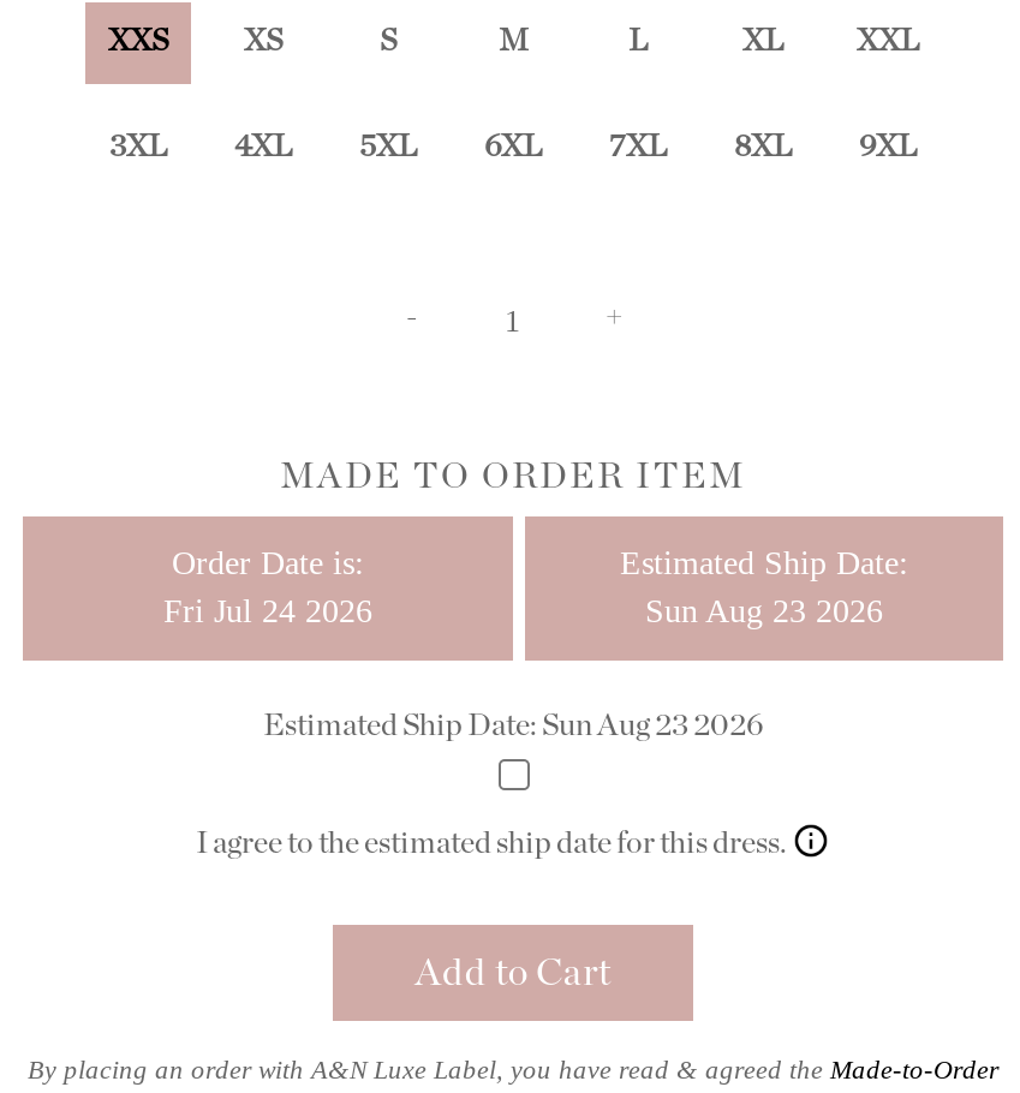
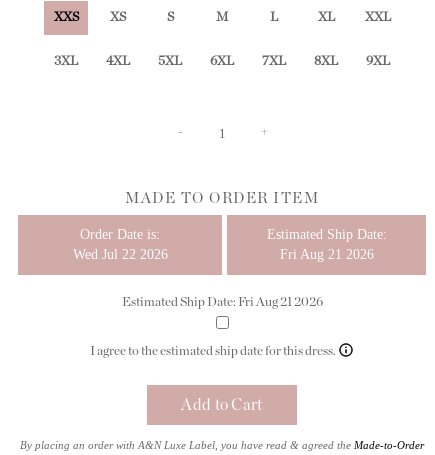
[163,593,372,629] Fri Jul 24 2026 -> [72,247,167,262] Wed Jul 22 2026
[645,593,883,629] Sun Aug 23 2026 -> [279,247,373,262] Fri Aug 21 2026
[263,711,763,742] Estimated Ship Date: Sun Aug 23 2026 -> [121,296,322,309] Estimated Ship Date: Fri Aug 21 2026

